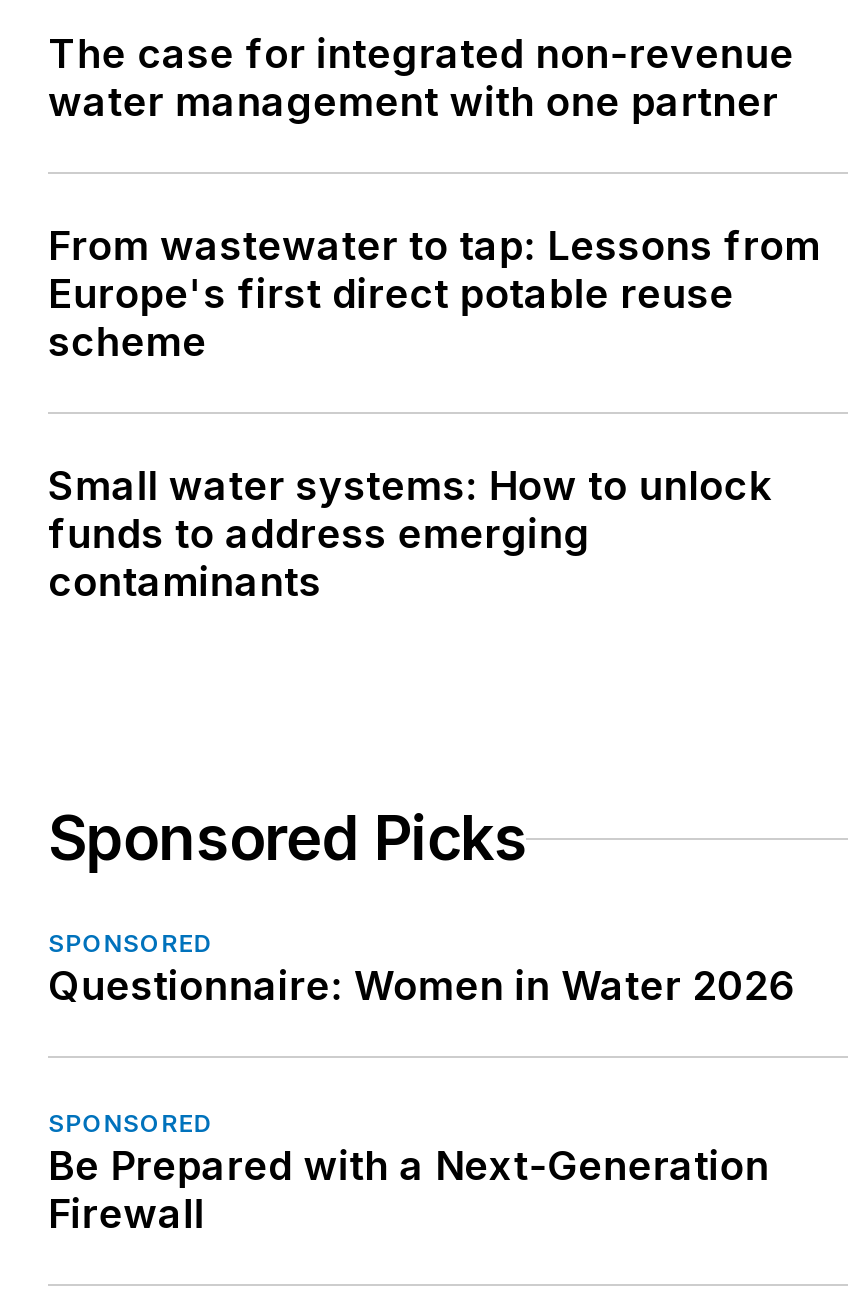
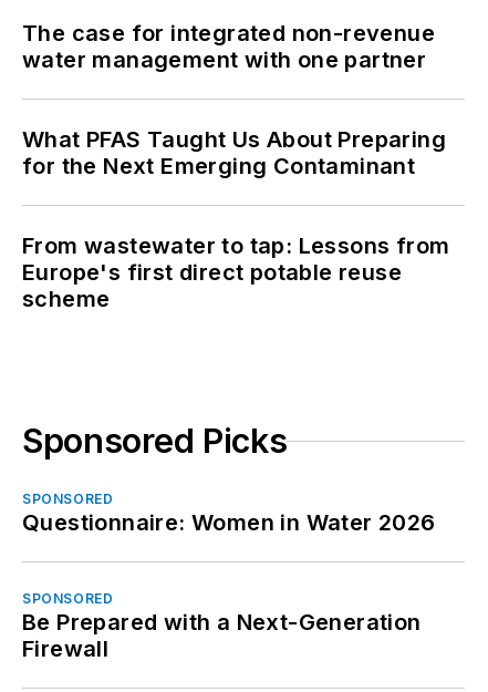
none -> [22,126,446,179] What PFAS Taught Us About Preparing | for the Next Emerging Contaminant
moved [48,222,821,366] -> [22,233,450,312]: From wastewater to tap: Lessons from | Europe's first direct potable reuse | scheme
[48,462,771,606] Small water systems: How to unlock | funds to address emerging | contaminants -> none

